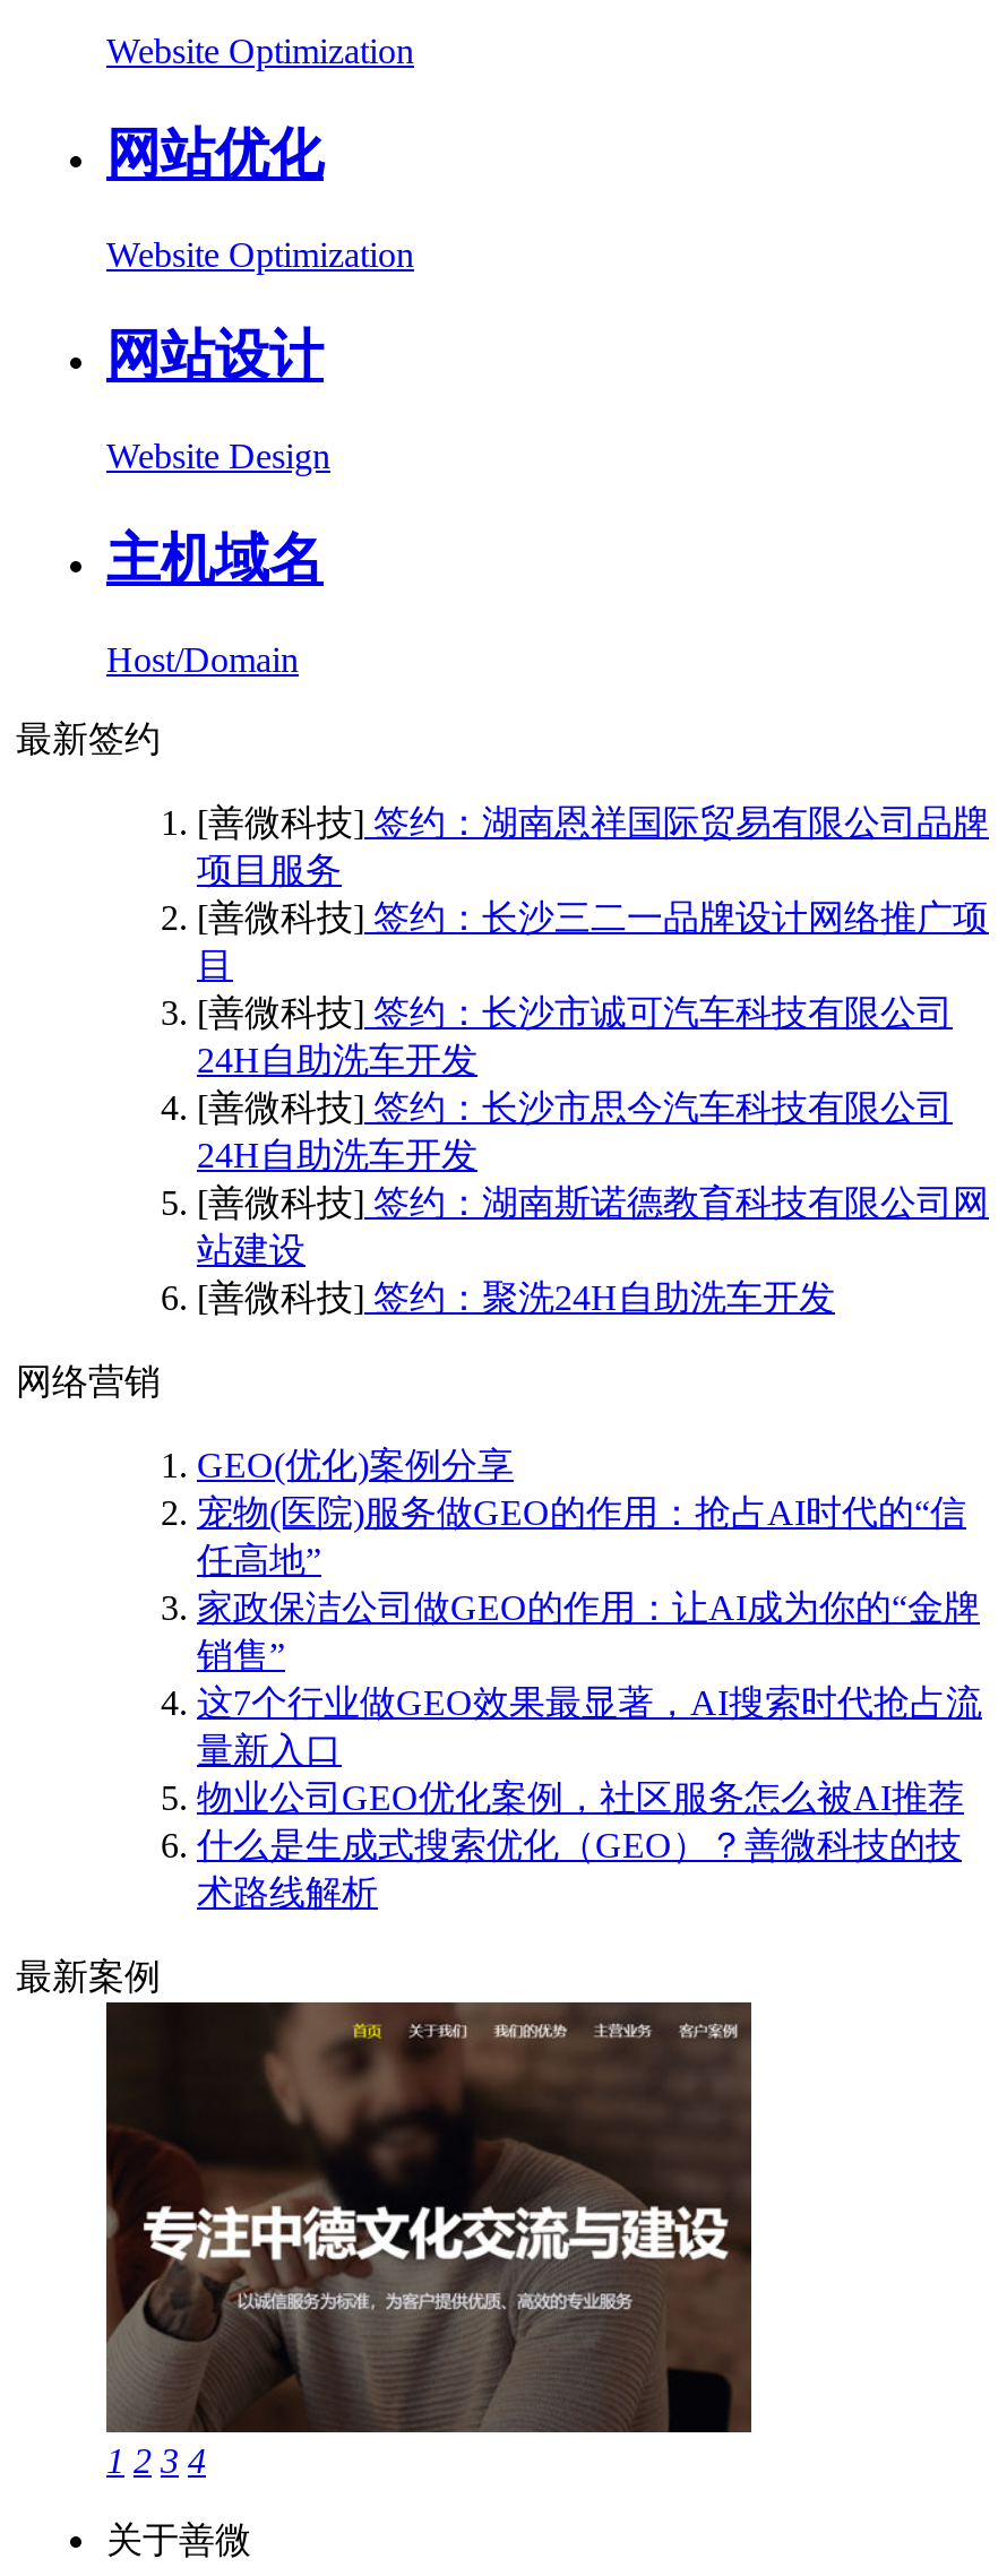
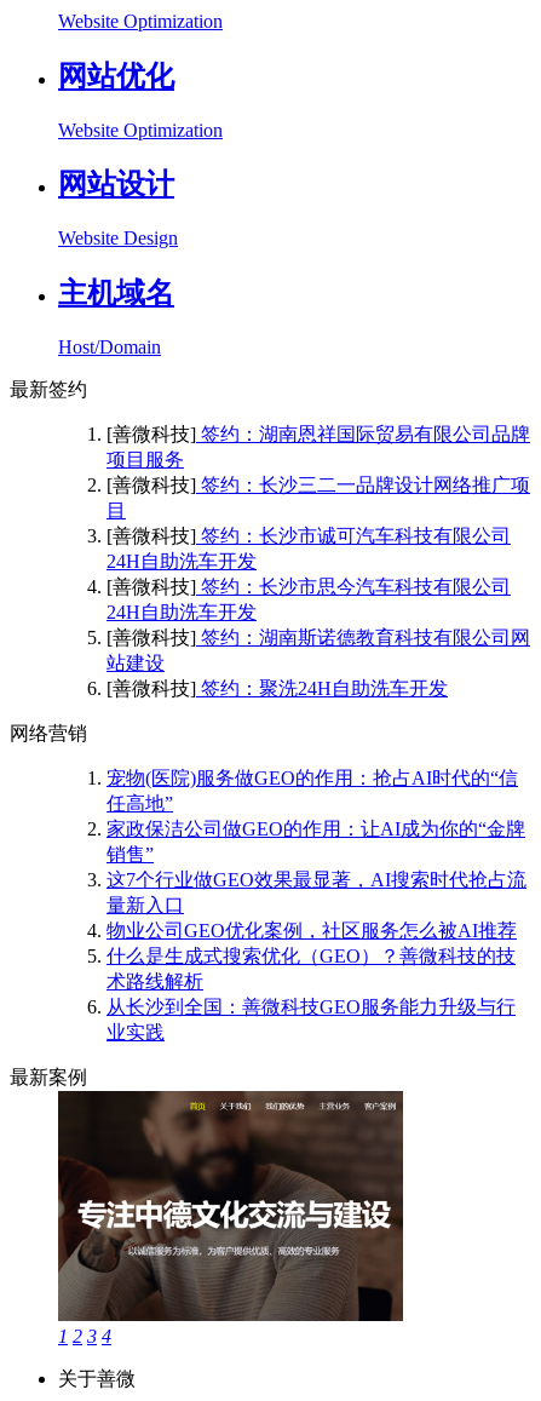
[197,1446,514,1485] GEO(优化)案例分享 -> none
moved [197,1494,982,1912] -> [107,768,526,992]: 宠物(医院)服务做GEO的作用：抢占AI时代的“信 | 任高地” | 家政保洁公司做GEO的作用：让AI成为你的“金牌 | ... | 什么是生成式搜索优化（GEO）？善微科技的技 | 术路线解析
none -> [107,997,516,1043] 从长沙到全国：善微科技GEO服务能力升级与行 | 业实践

